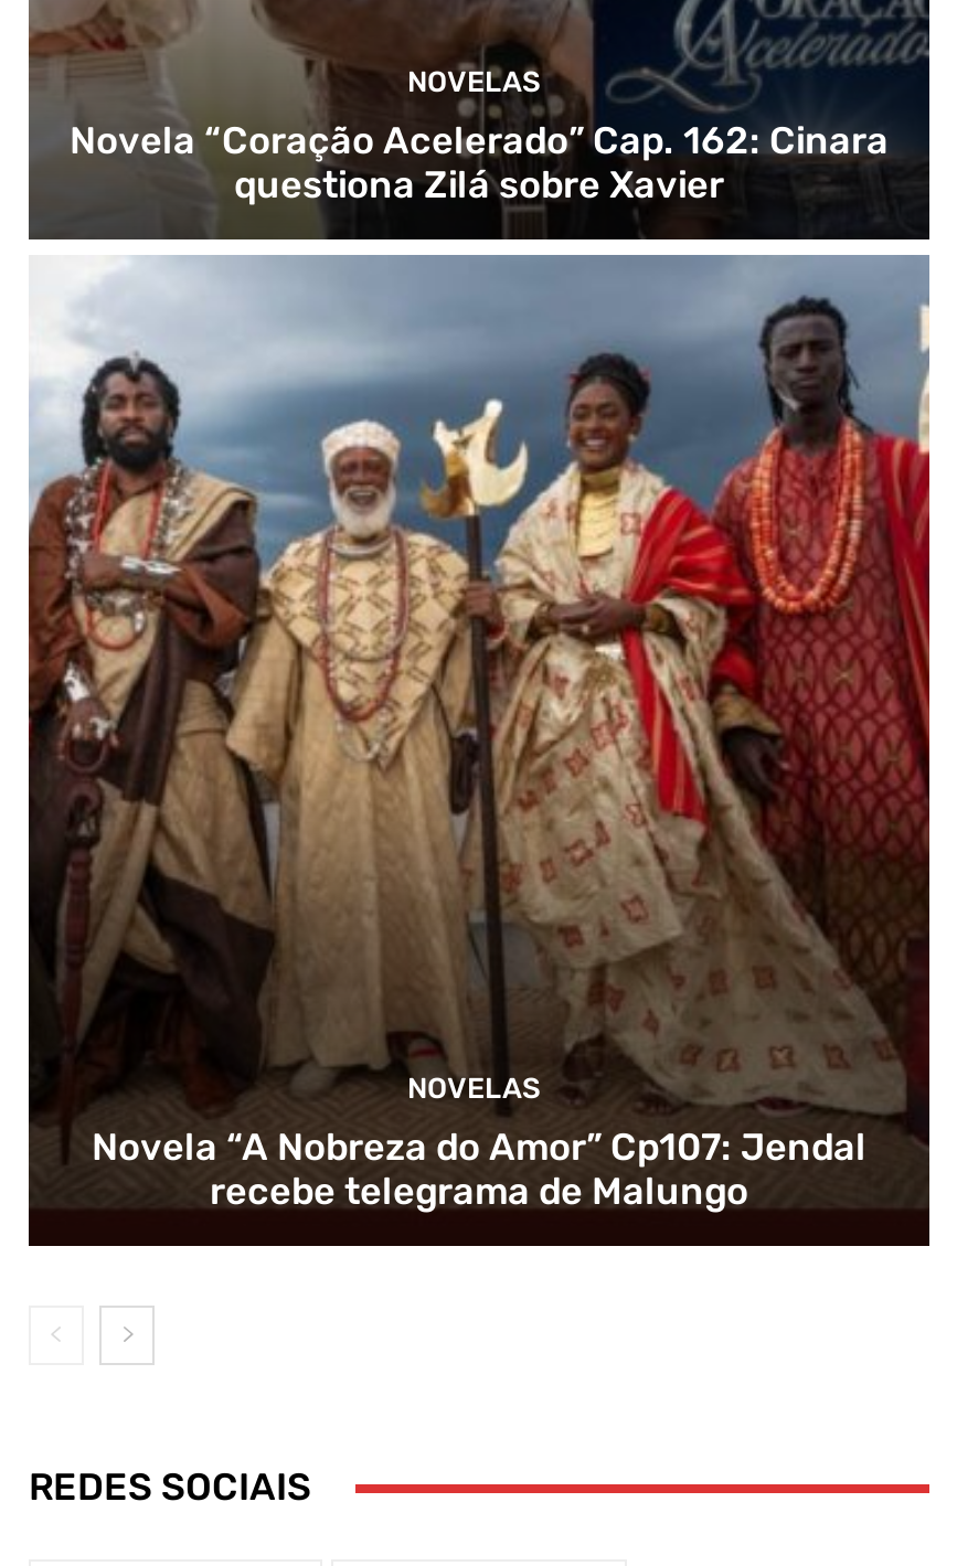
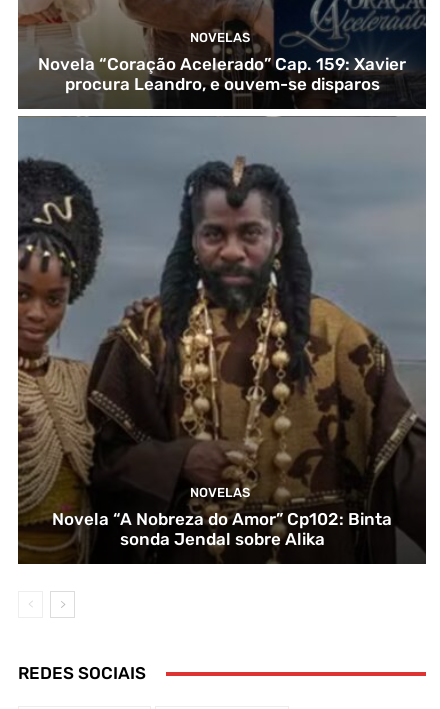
[70,118,889,206] Novela “Coração Acelerado” Cap. 162: Cinara | questiona Zilá sobre Xavier -> [38,53,406,93] Novela “Coração Acelerado” Cap. 159: Xavier | procura Leandro, e ouvem-se disparos
[26,256,932,1212] [image] | Novela “A Nobreza do Amor” Cp107: Jendal | recebe telegrama de Malungo -> [17,109,427,549] [image] | Novela “A Nobreza do Amor” Cp102: Binta | sonda Jendal sobre Alika

